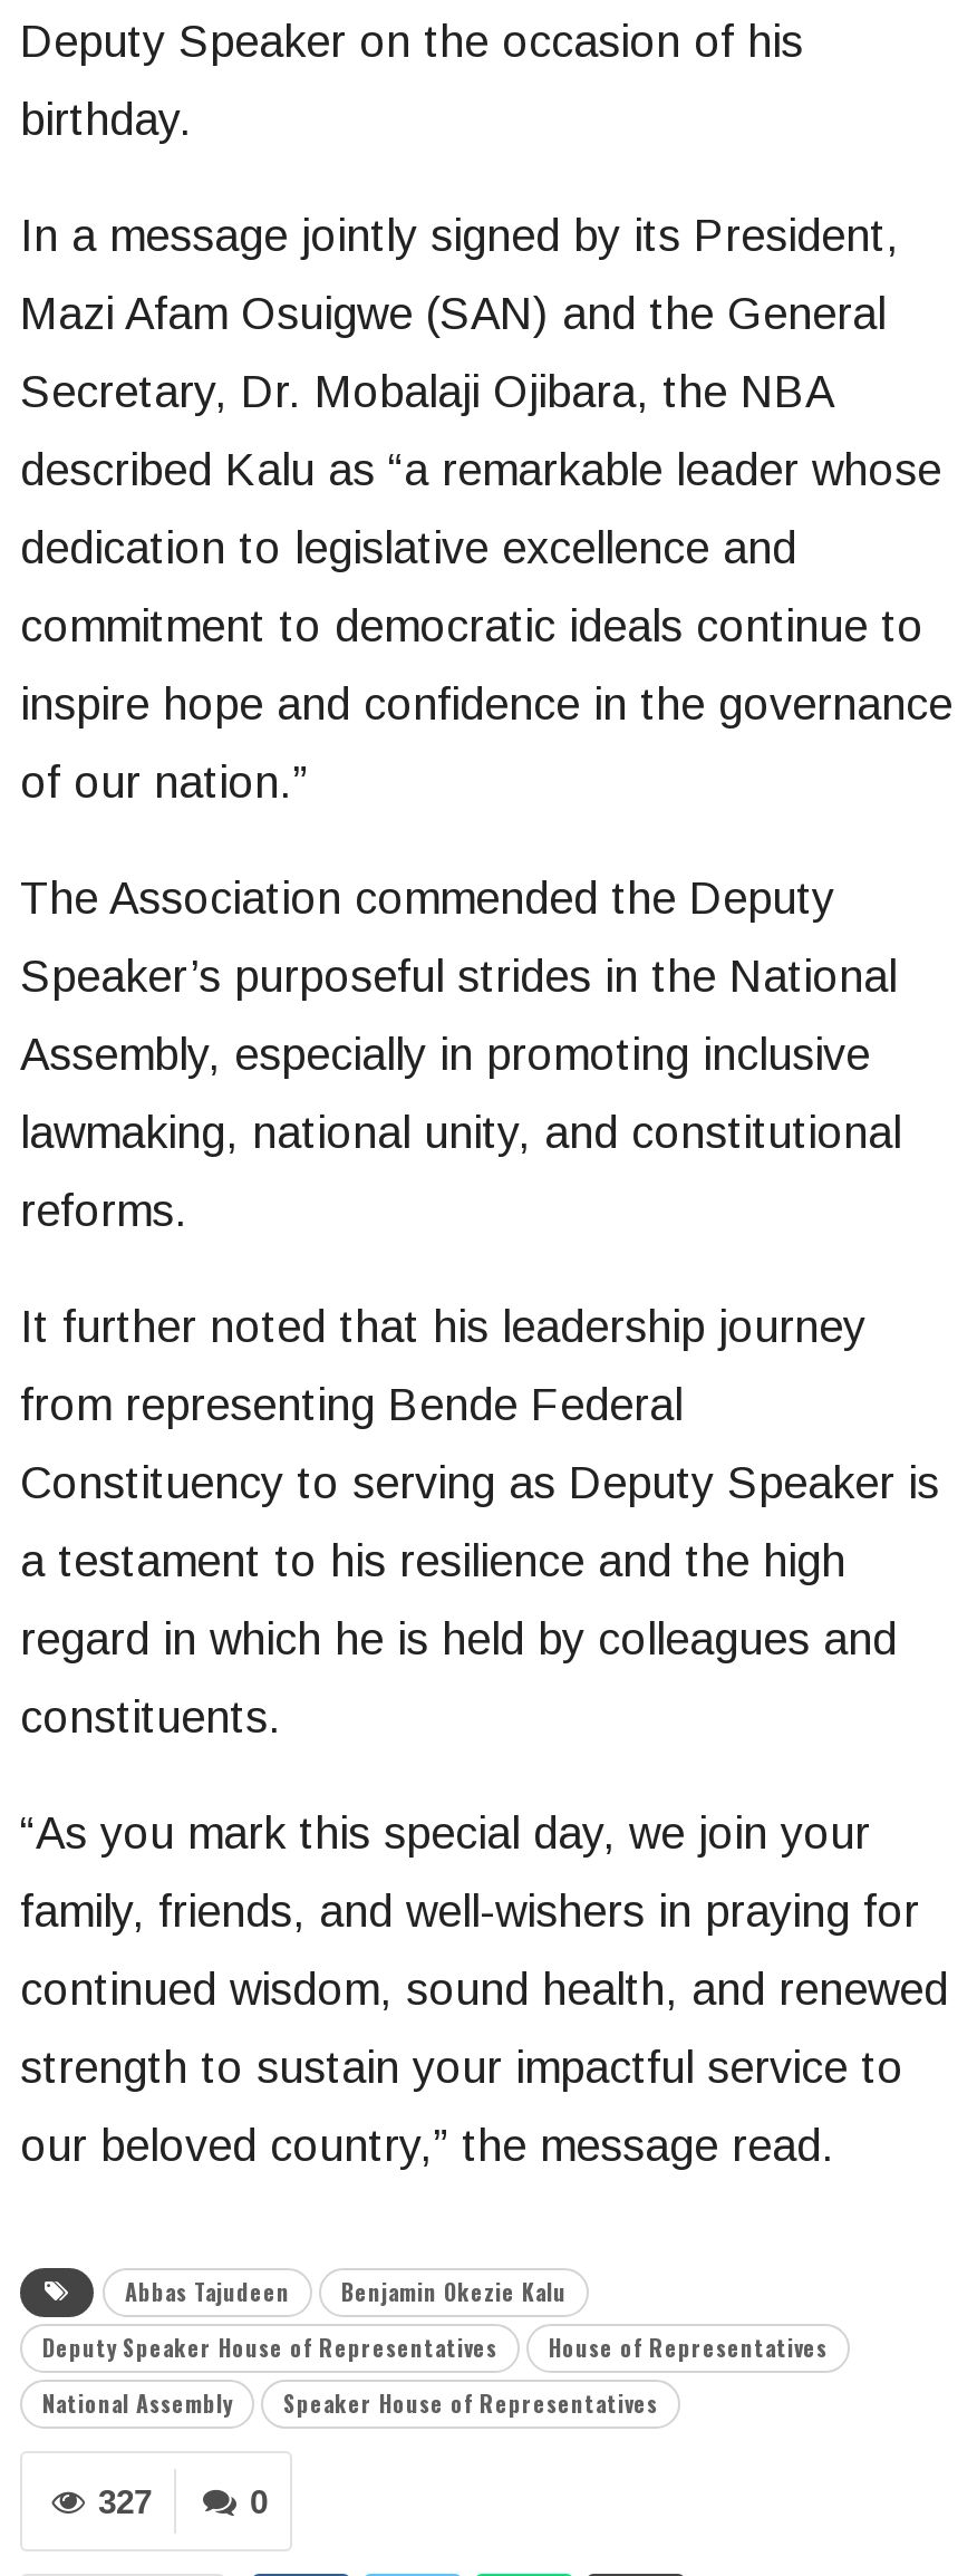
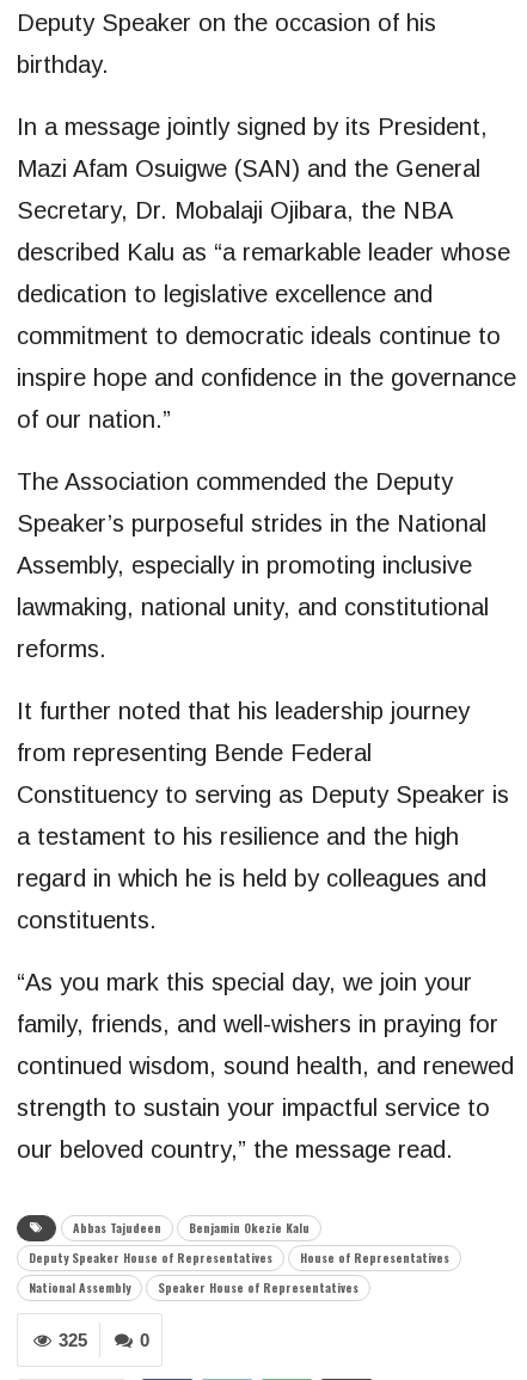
[98,2482,152,2520] 327 -> [59,1330,87,1350] 325

